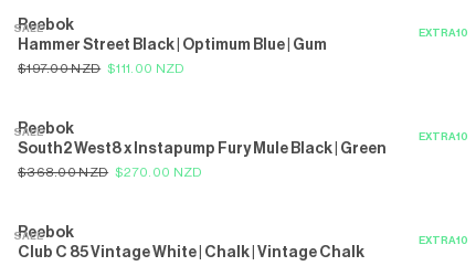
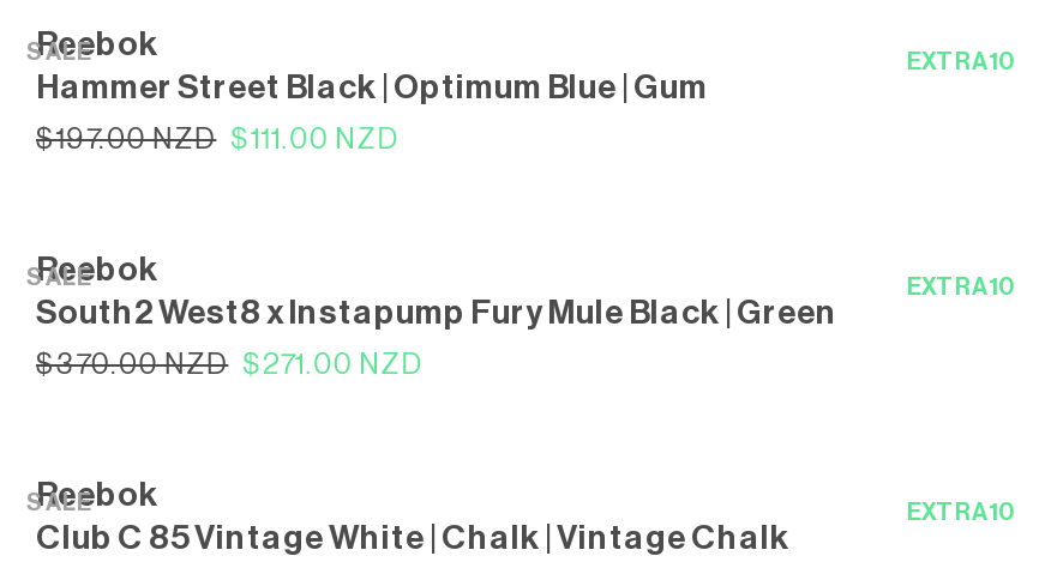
[18,164,203,180] $368.00 NZD $270.00 NZD -> [36,348,423,381] $370.00 NZD $271.00 NZD

